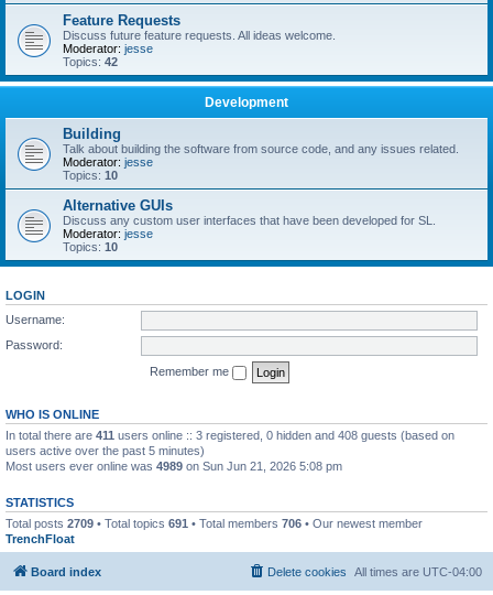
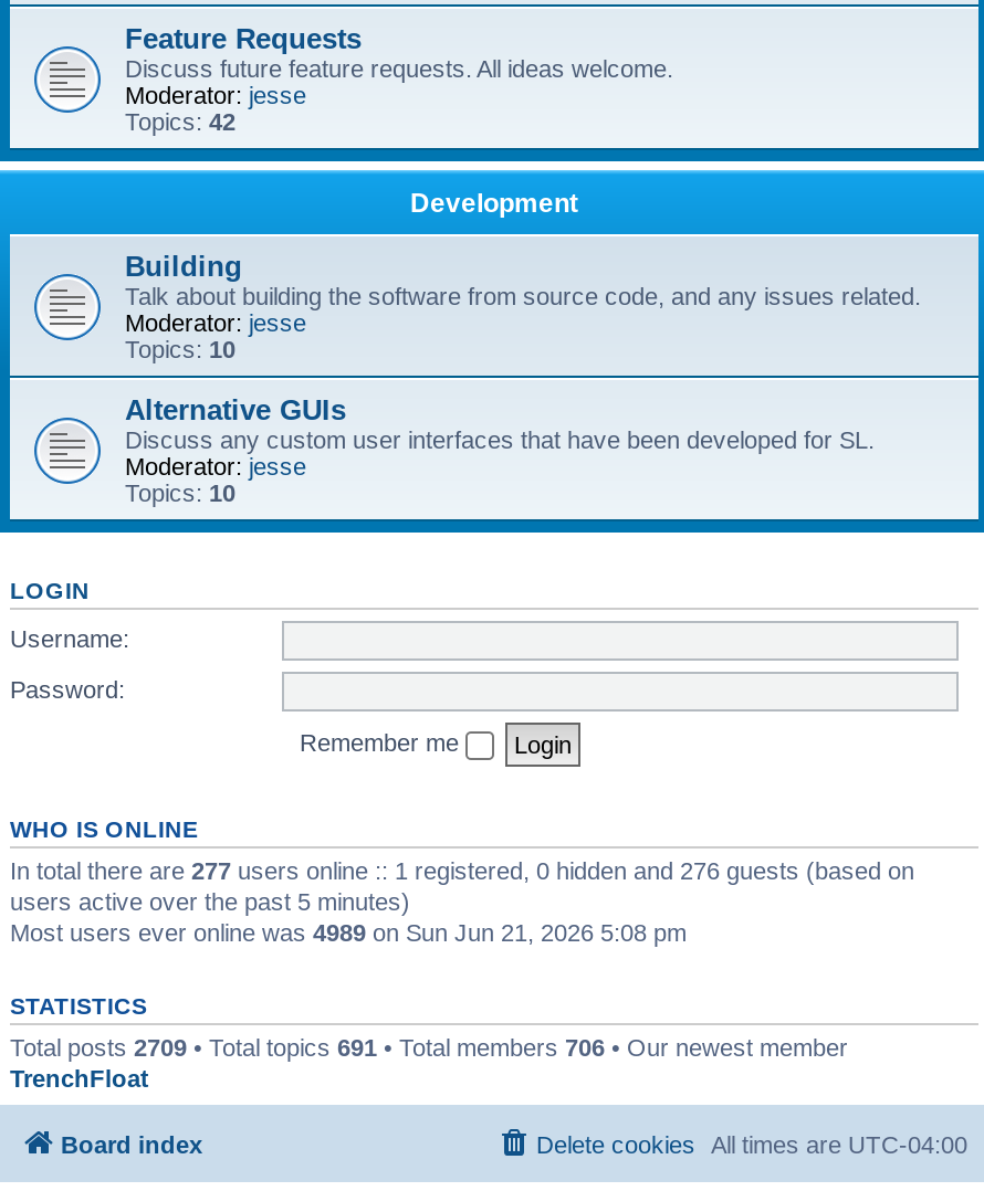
[6,428,454,441] In total there are 411 users online :: 3 registered, 0 hidden and 408 guests (based on -> [10,856,914,883] In total there are 277 users online :: 1 registered, 0 hidden and 276 guests (based on

